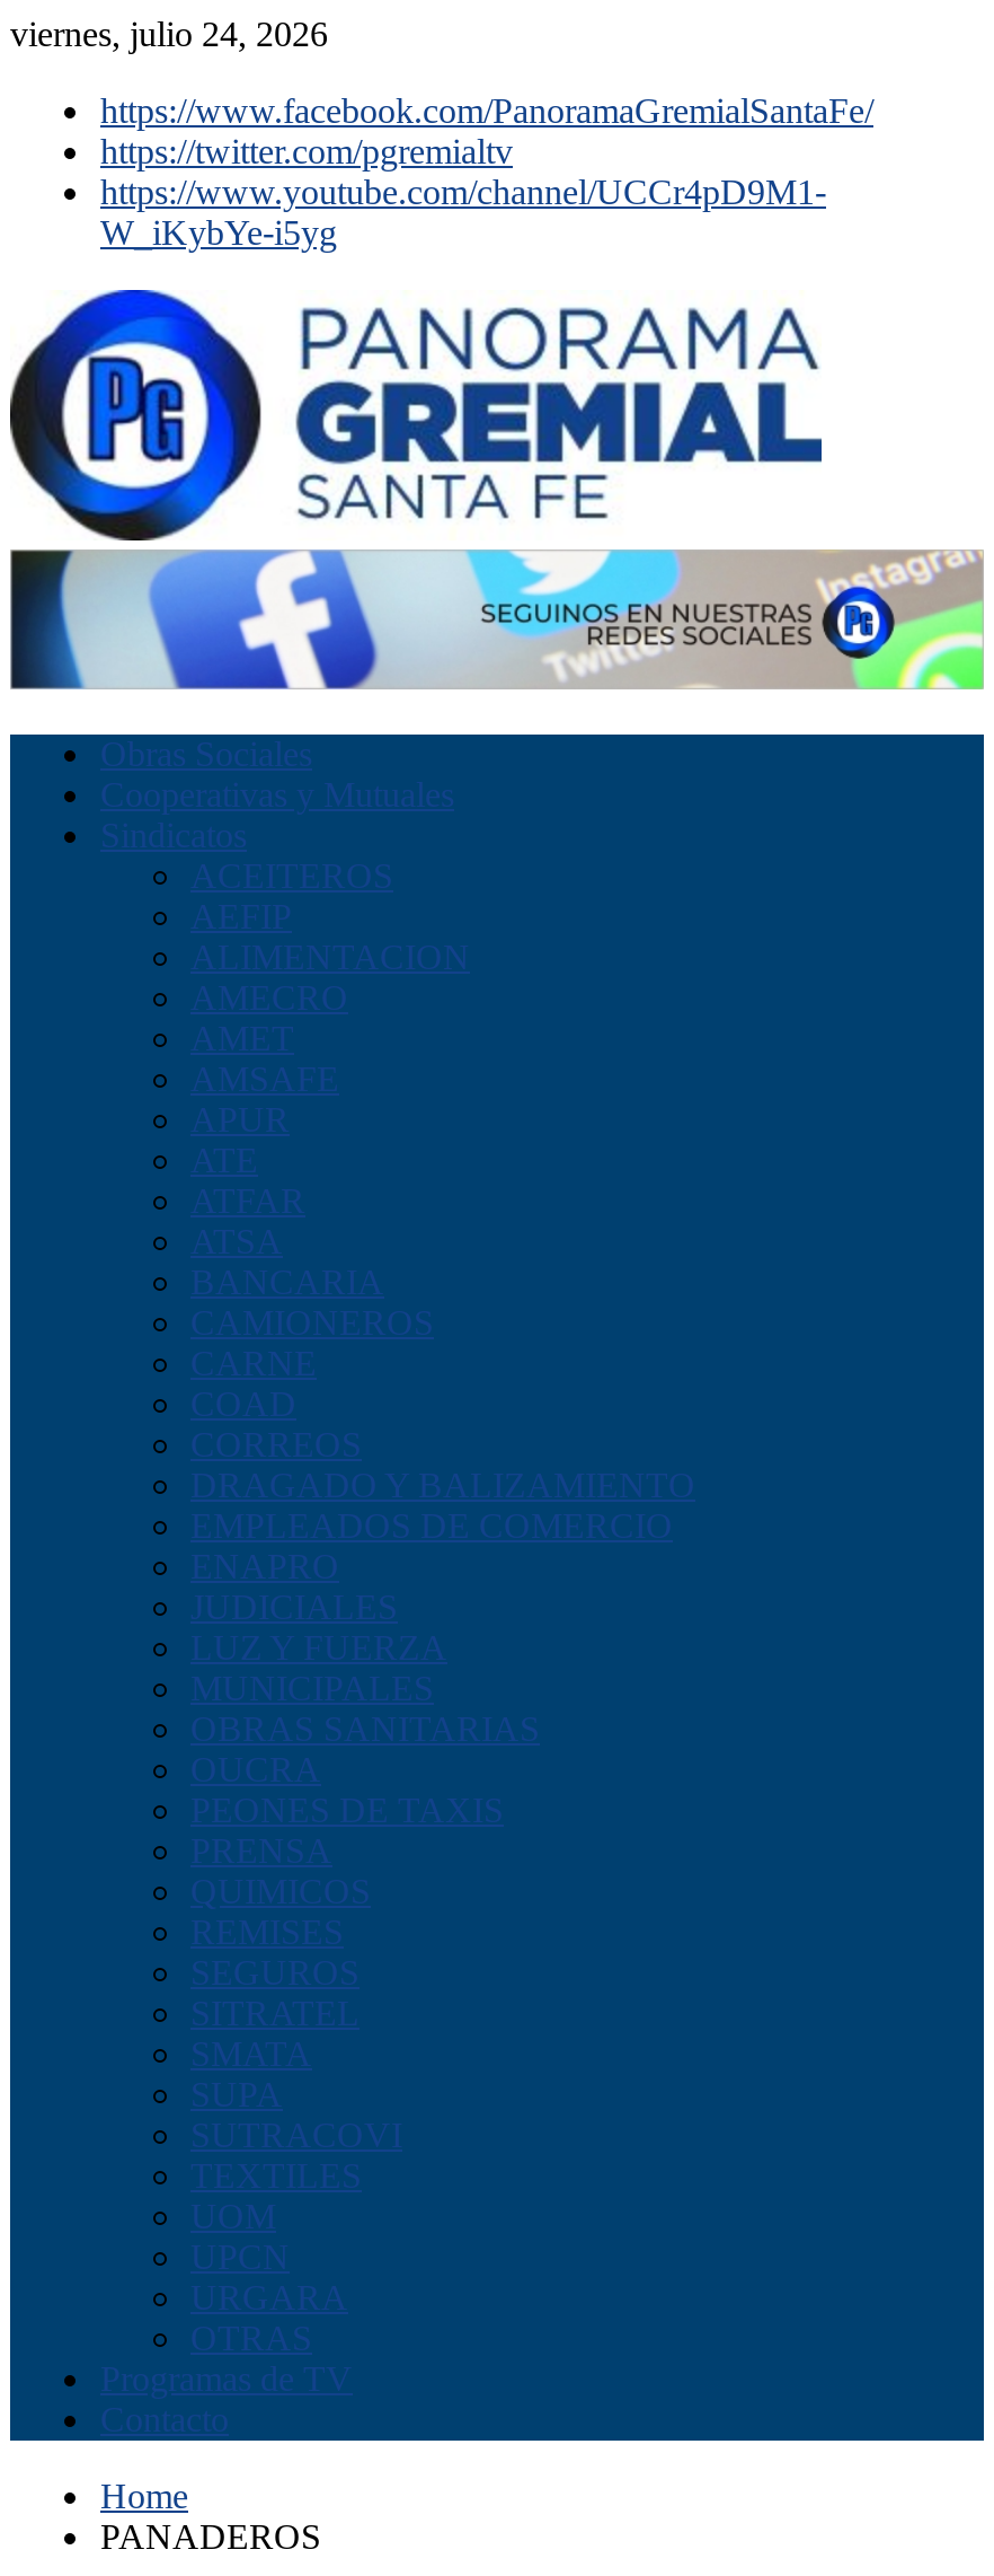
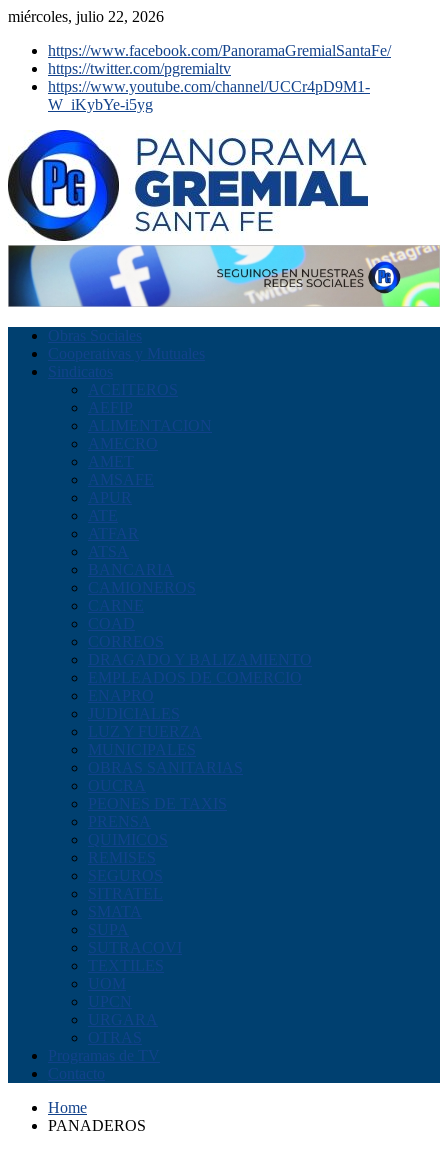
[10,15,328,53] viernes, julio 24, 2026 -> [8,8,164,25] miércoles, julio 22, 2026

